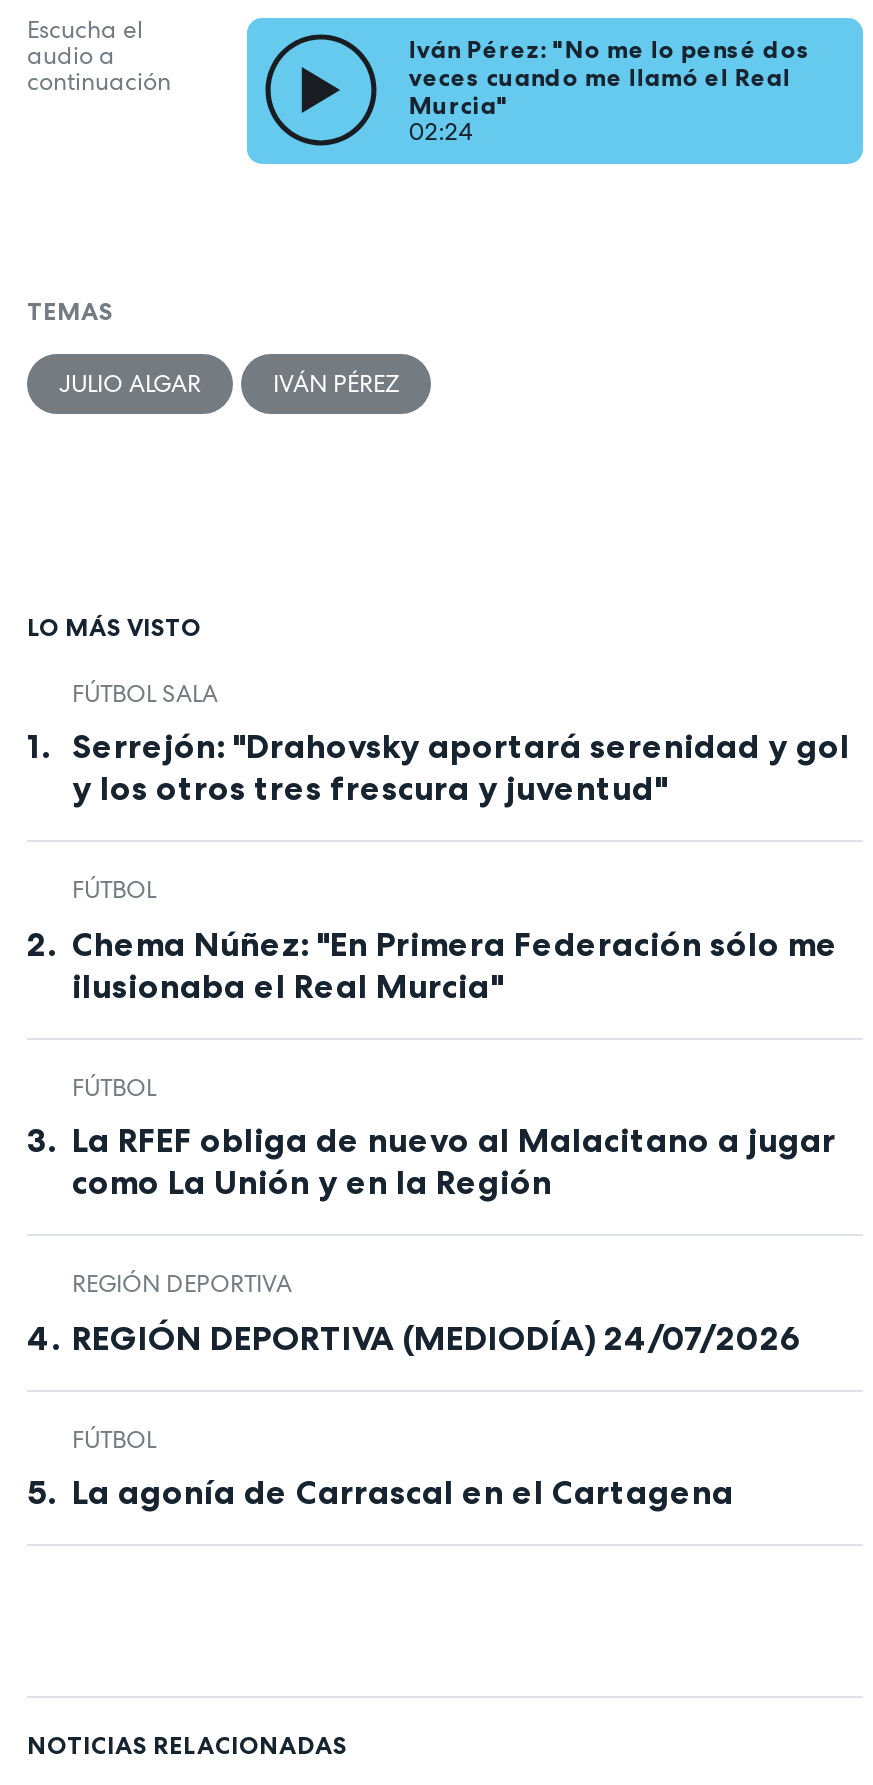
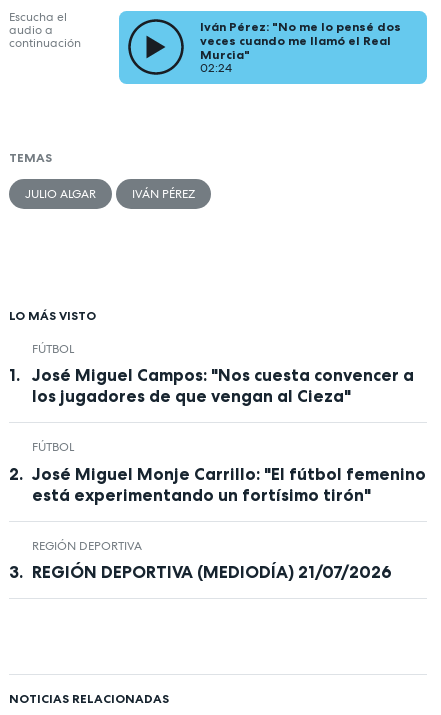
[72,678,850,809] FÚTBOL SALA | Serrejón: "Drahovsky aportará serenidad y gol | y los otros tres frescura y juventud" -> none
[72,924,838,1006] Chema Núñez: "En Primera Federación sólo me | ilusionaba el Real Murcia" -> [31,365,413,406] José Miguel Campos: "Nos cuesta convencer a | los jugadores de que vengan al Cieza"
[72,1121,836,1203] La RFEF obliga de nuevo al Malacitano a jugar | como La Unión y en la Región -> [31,464,425,505] José Miguel Monje Carrillo: "El fútbol femenino | está experimentando un fortísimo tirón"
[72,1318,802,1513] REGIÓN DEPORTIVA (MEDIODÍA) 24/07/2026 | FÚTBOL | La agonía de Carrascal en el Cartagena -> [31,562,391,582] REGIÓN DEPORTIVA (MEDIODÍA) 21/07/2026

